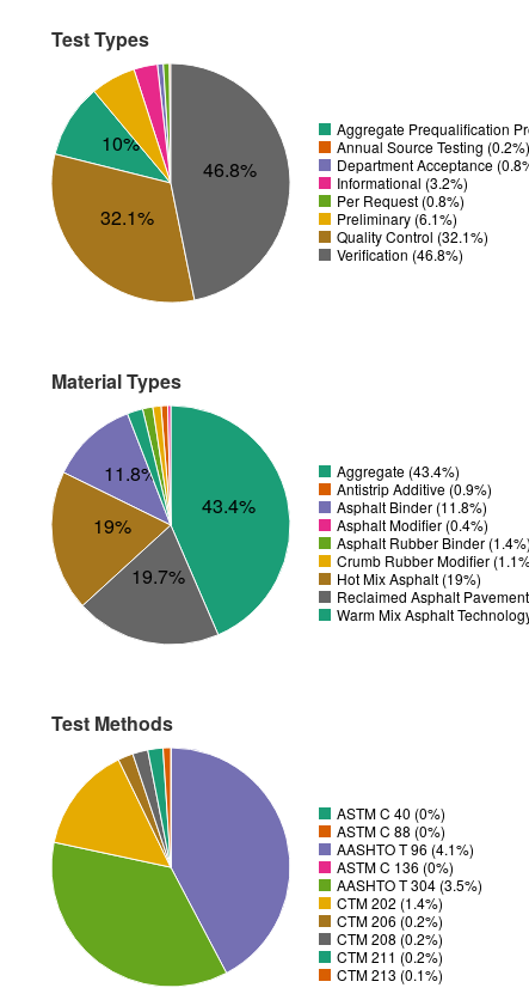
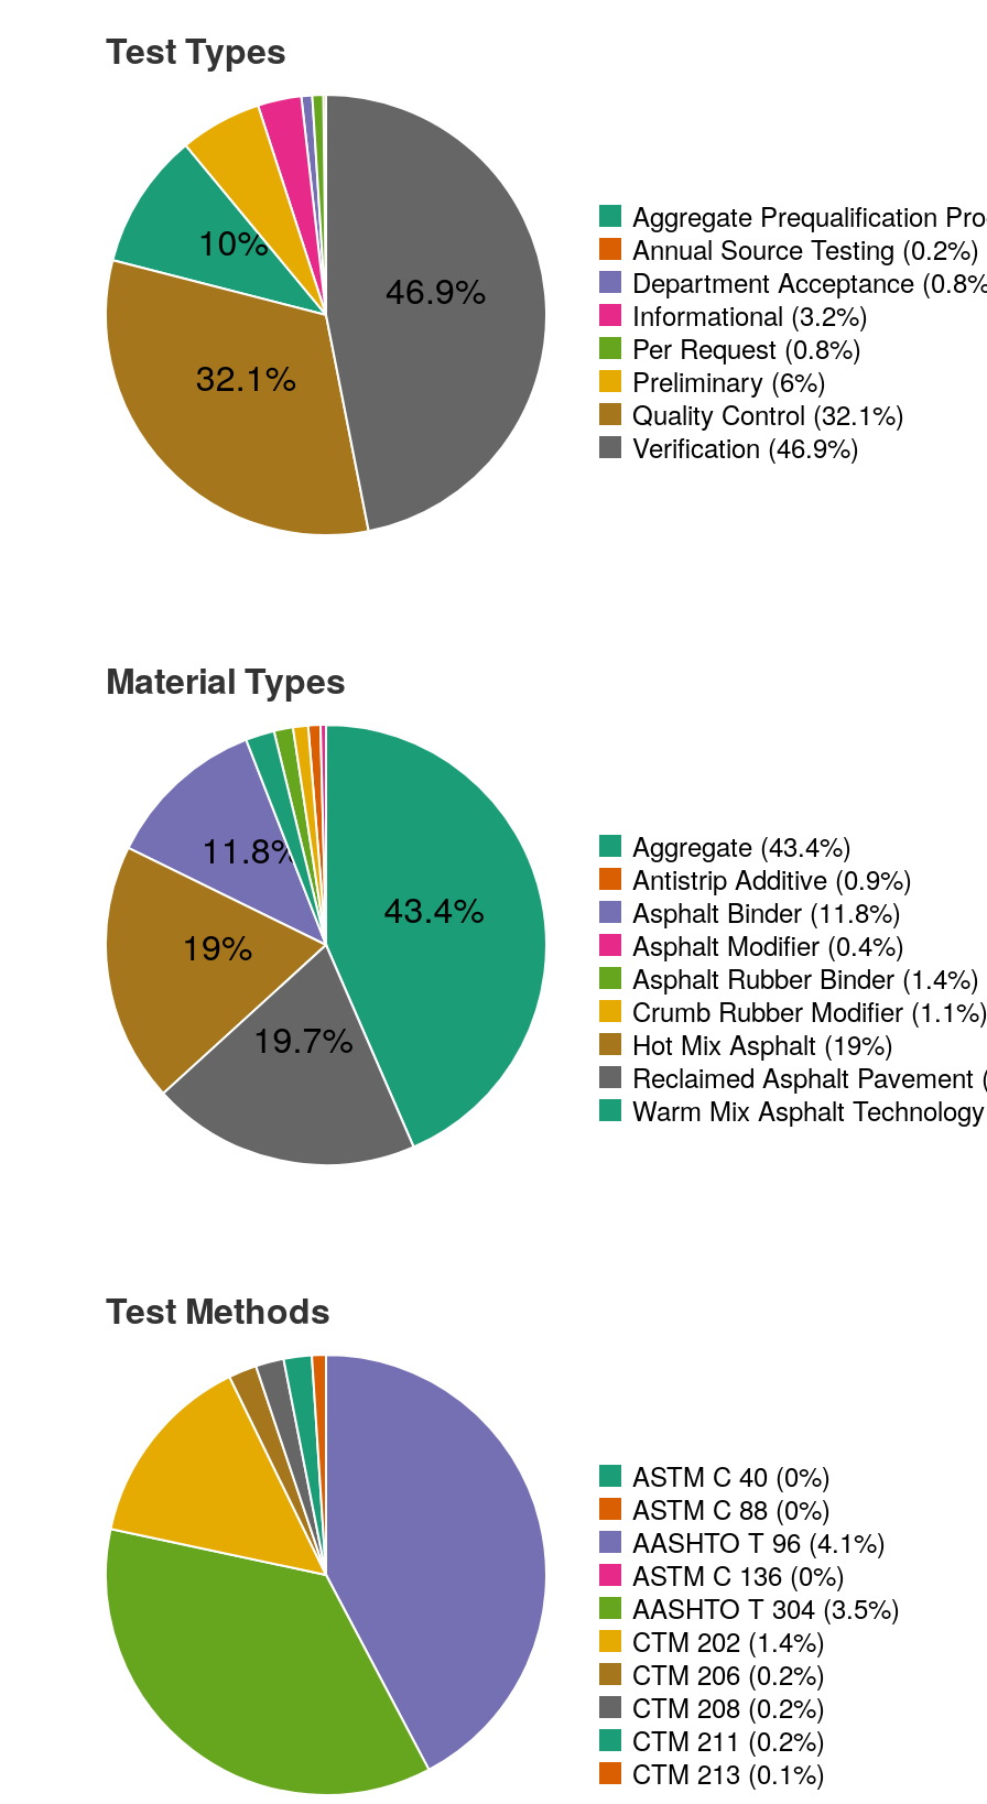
[203,156,257,183] 46.8% -> [386,263,486,314] 46.9%
[337,208,457,228] Preliminary (6.1%) -> [632,361,826,400] Preliminary (6%)
[337,244,463,264] Verification (46.8%) -> [632,427,859,466] Verification (46.9%)

